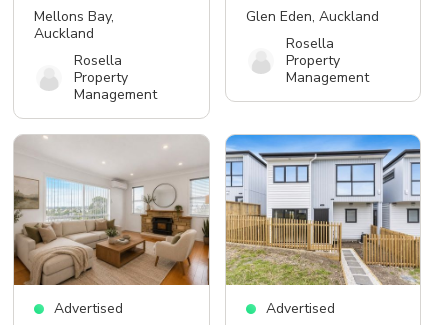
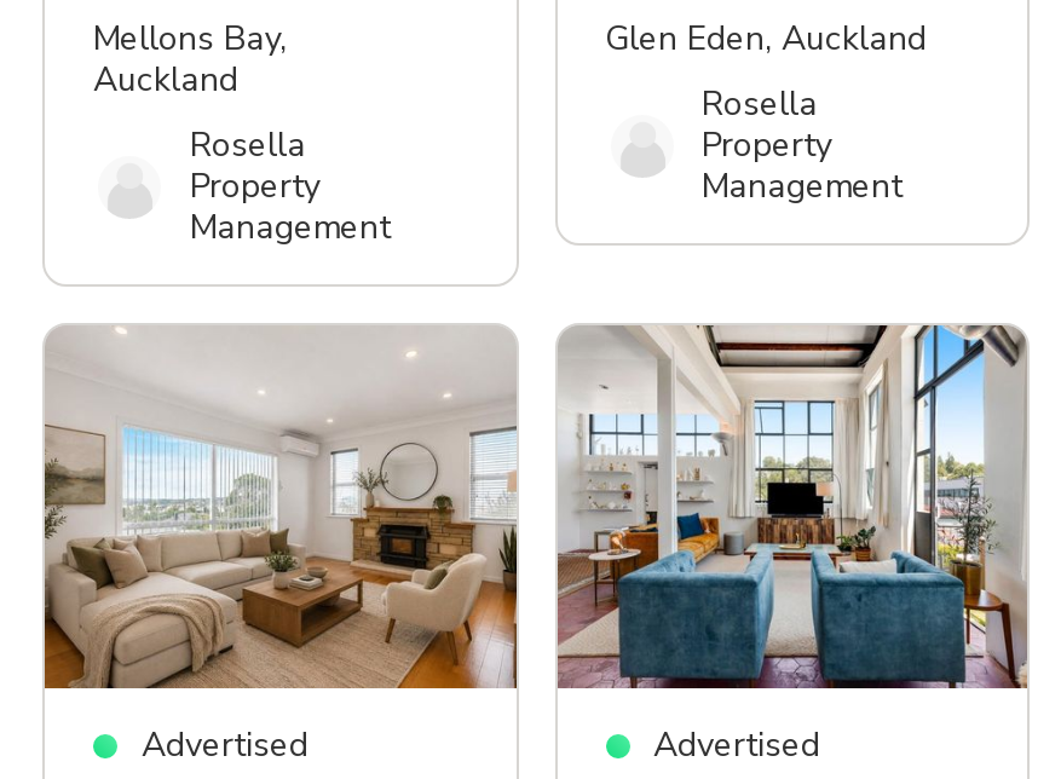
[226,134,420,286] [image] -> [558,323,1027,691] [image]

